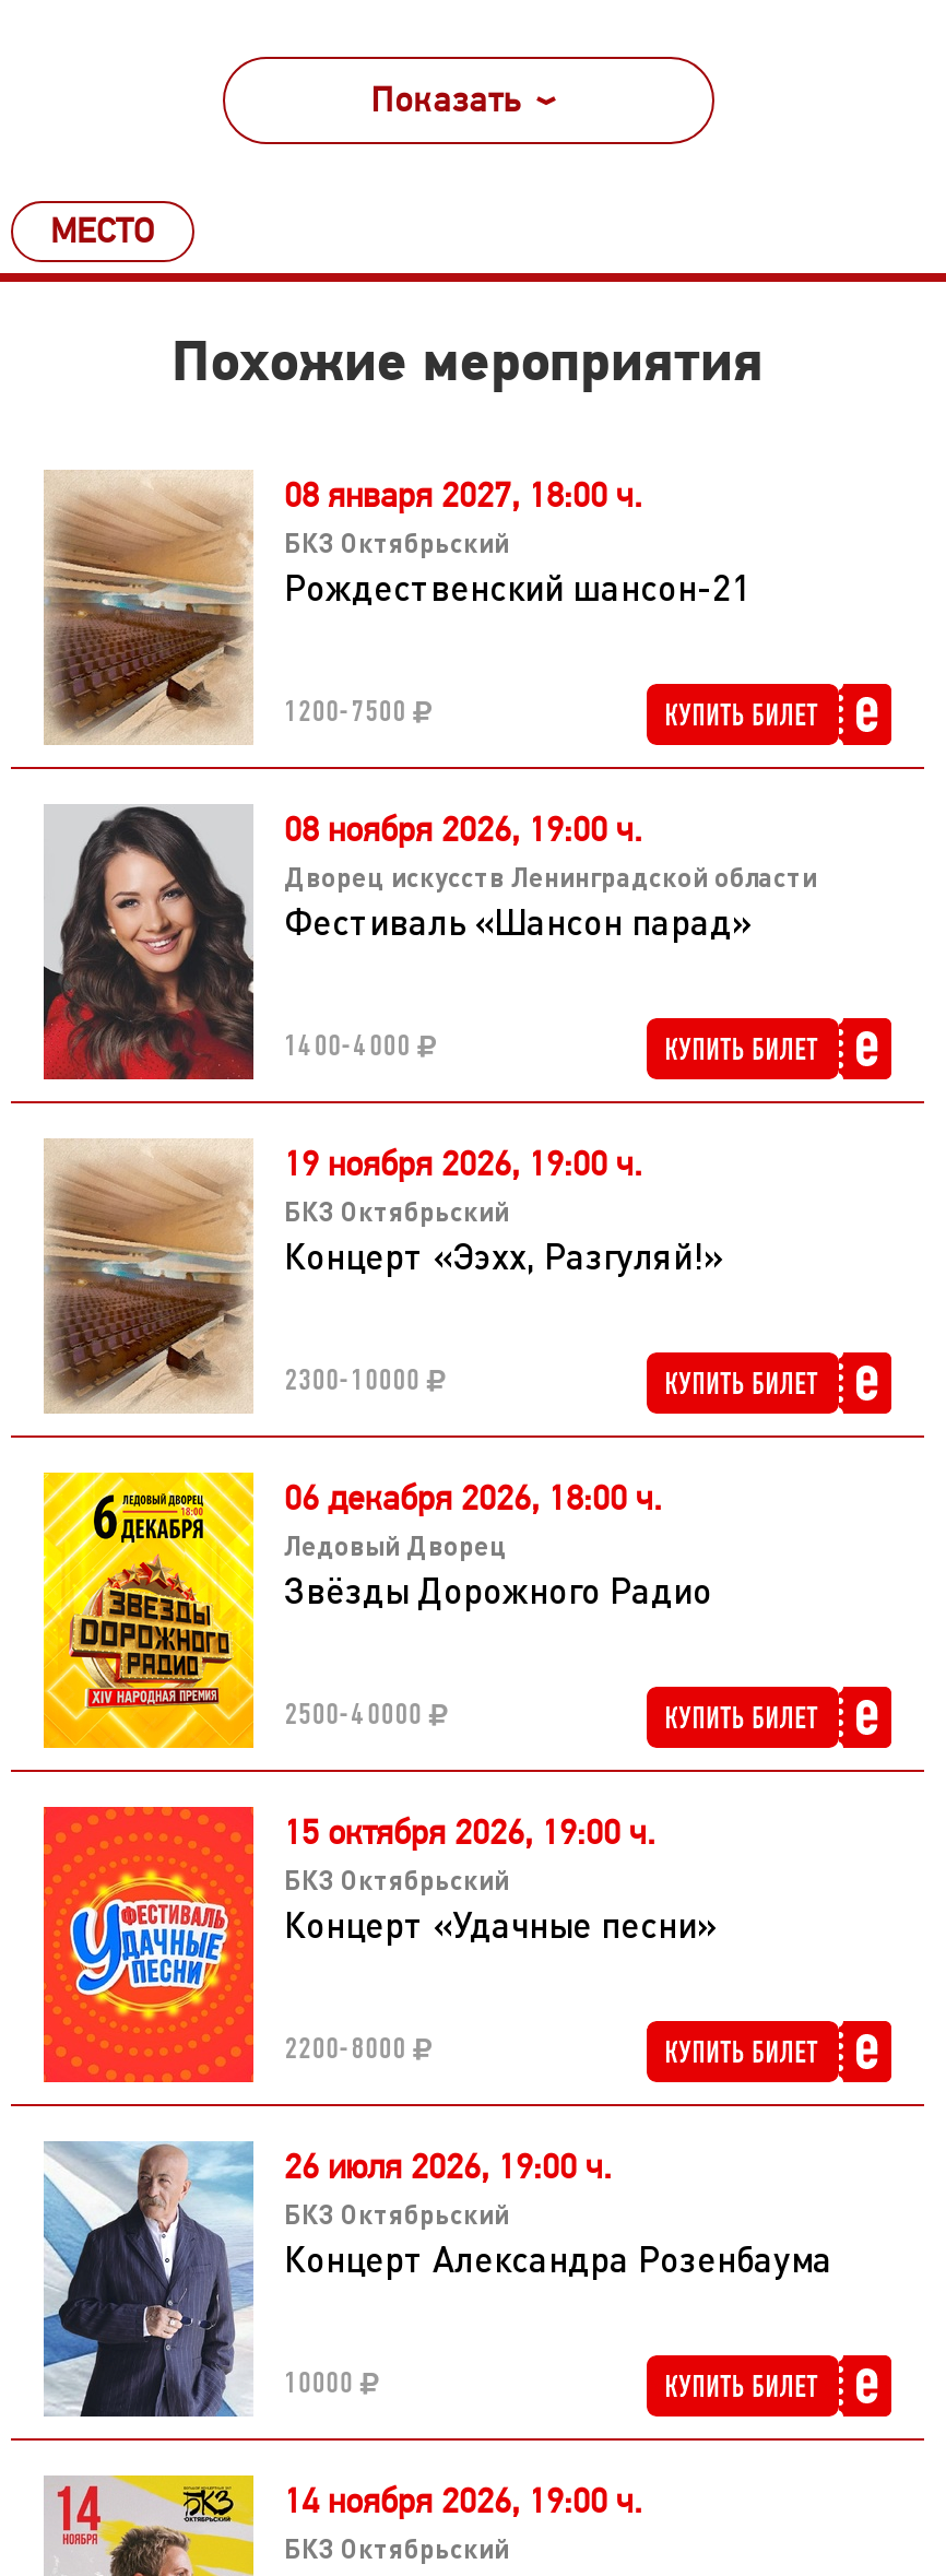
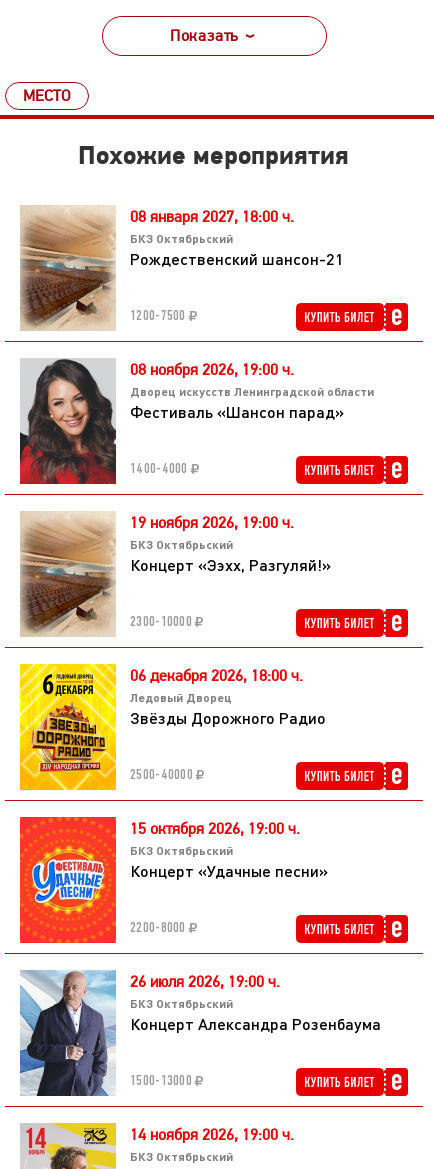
[284,2372,360,2400] 10000 -> [130,1075,195,1088] 1500-13000

